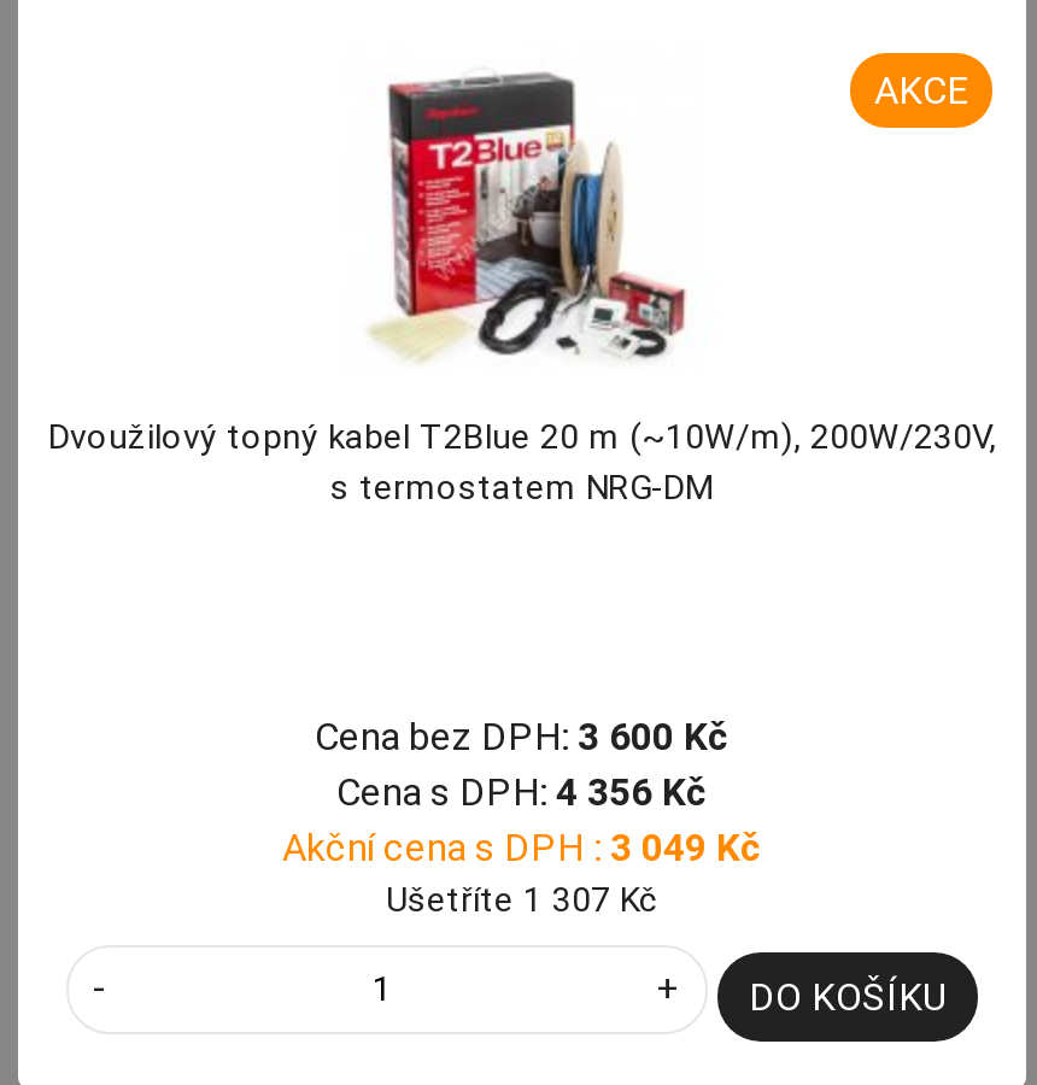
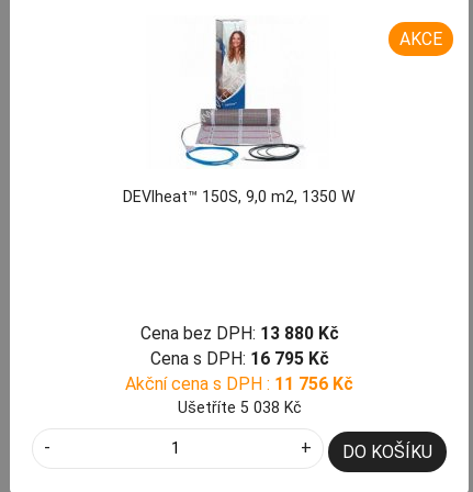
[48,48,996,505] [image] | Dvoužilový topný kabel T2Blue 20 m (~10W/m), 200W/230V, | s termostatem NRG-DM -> [123,19,356,205] [image] | DEVIheat™ 150S, 9,0 m2, 1350 W
[282,712,762,917] Cena bez DPH: 3 600 Kč | Cena s DPH: 4 356 Kč | Akční cena s DPH : 3 049 Kč | Ušetříte 1 307 Kč -> [125,322,353,416] Cena bez DPH: 13 880 Kč | Cena s DPH: 16 795 Kč | Akční cena s DPH : 11 756 Kč | Ušetříte 5 038 Kč

